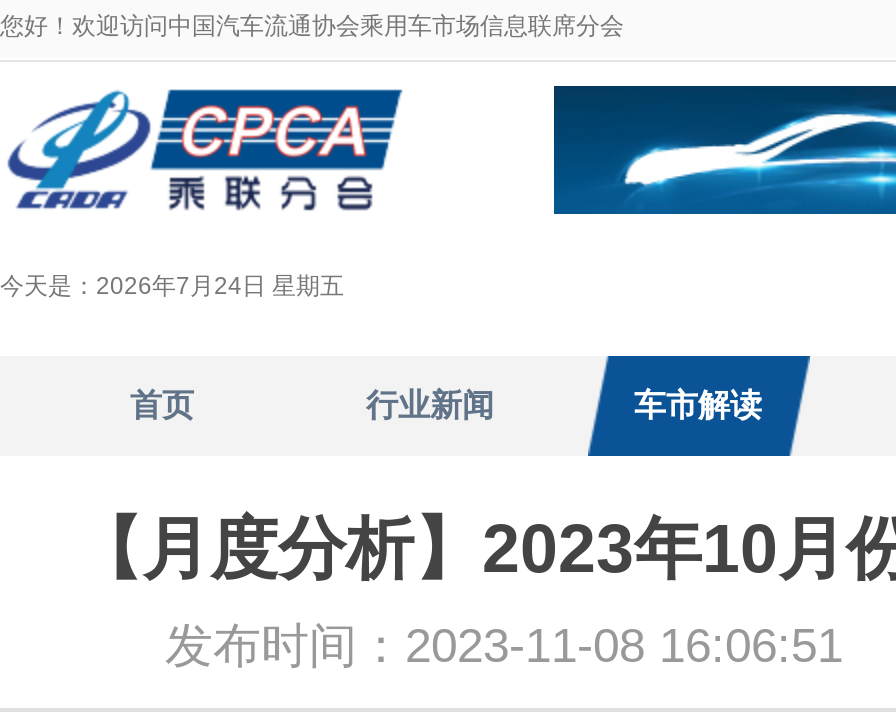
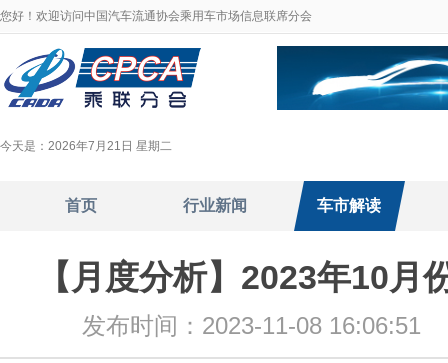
[0,272,344,300] 今天是：2026年7月24日 星期五 -> [0,139,172,153] 今天是：2026年7月21日 星期二

